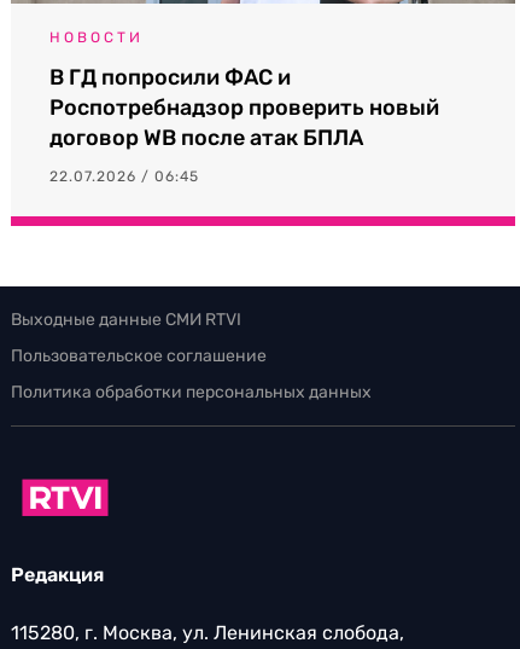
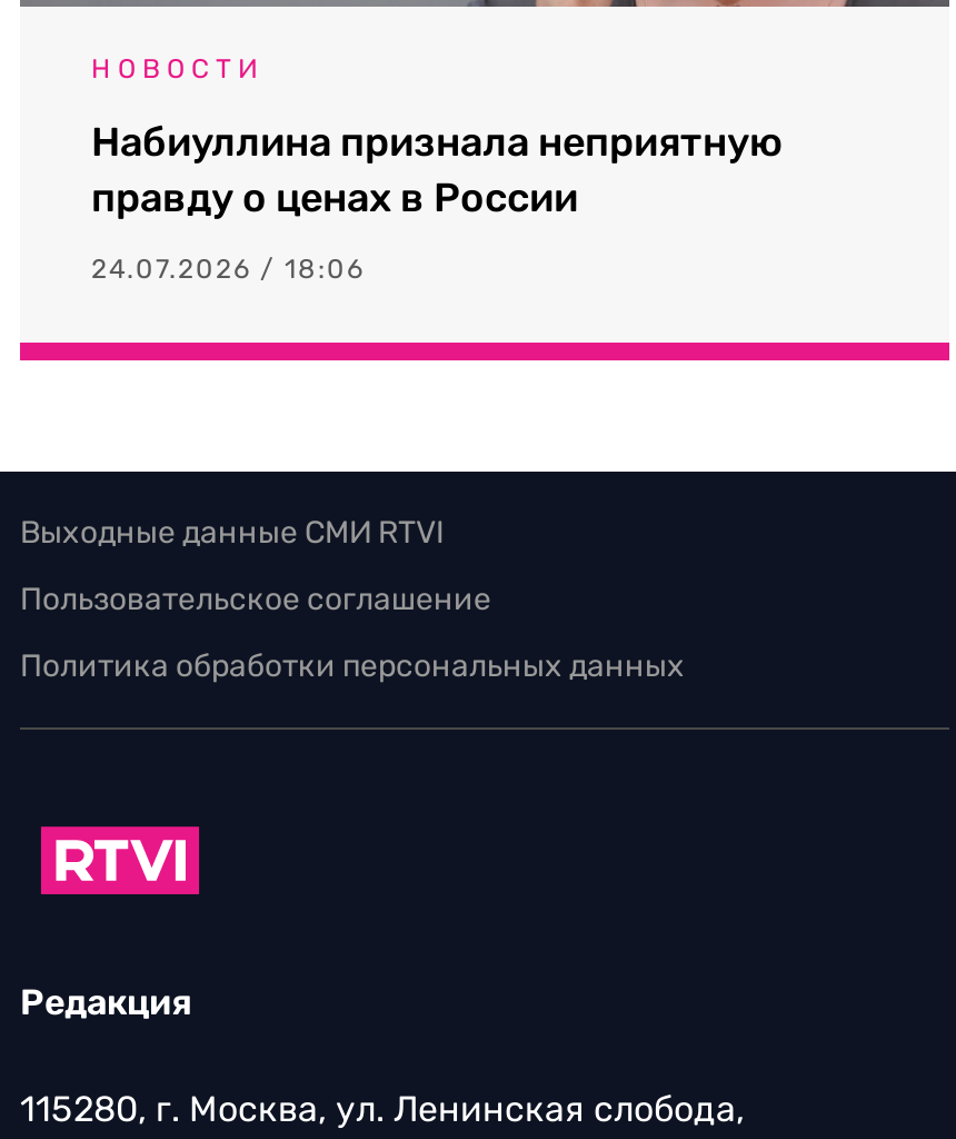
[49,64,439,151] В ГД попросили ФАС и | Роспотребнадзор проверить новый | договор WB после атак БПЛА -> [91,118,783,223] Набиуллина признала неприятную | правду о ценах в России
[49,168,199,185] 22.07.2026 / 06:45 -> [91,254,365,285] 24.07.2026 / 18:06

